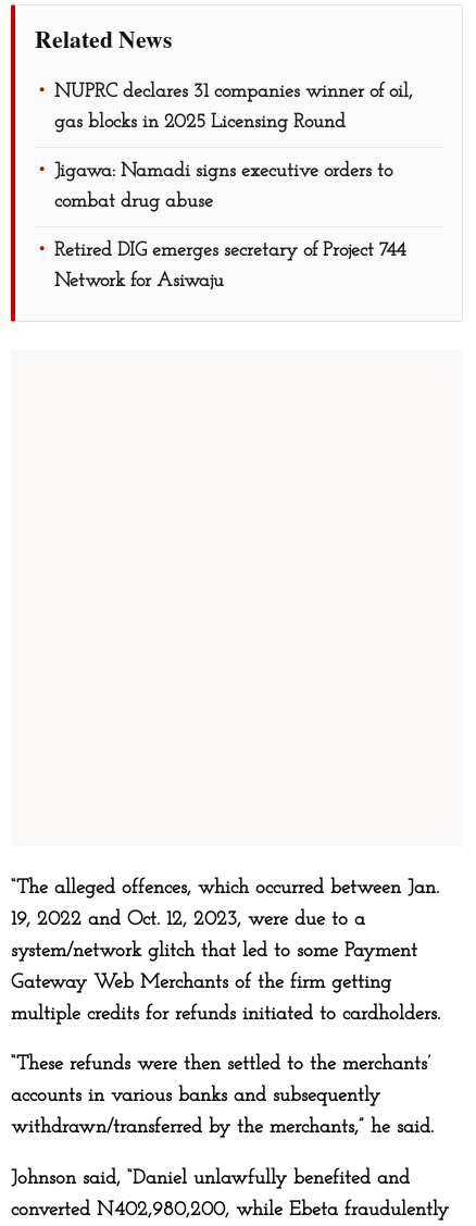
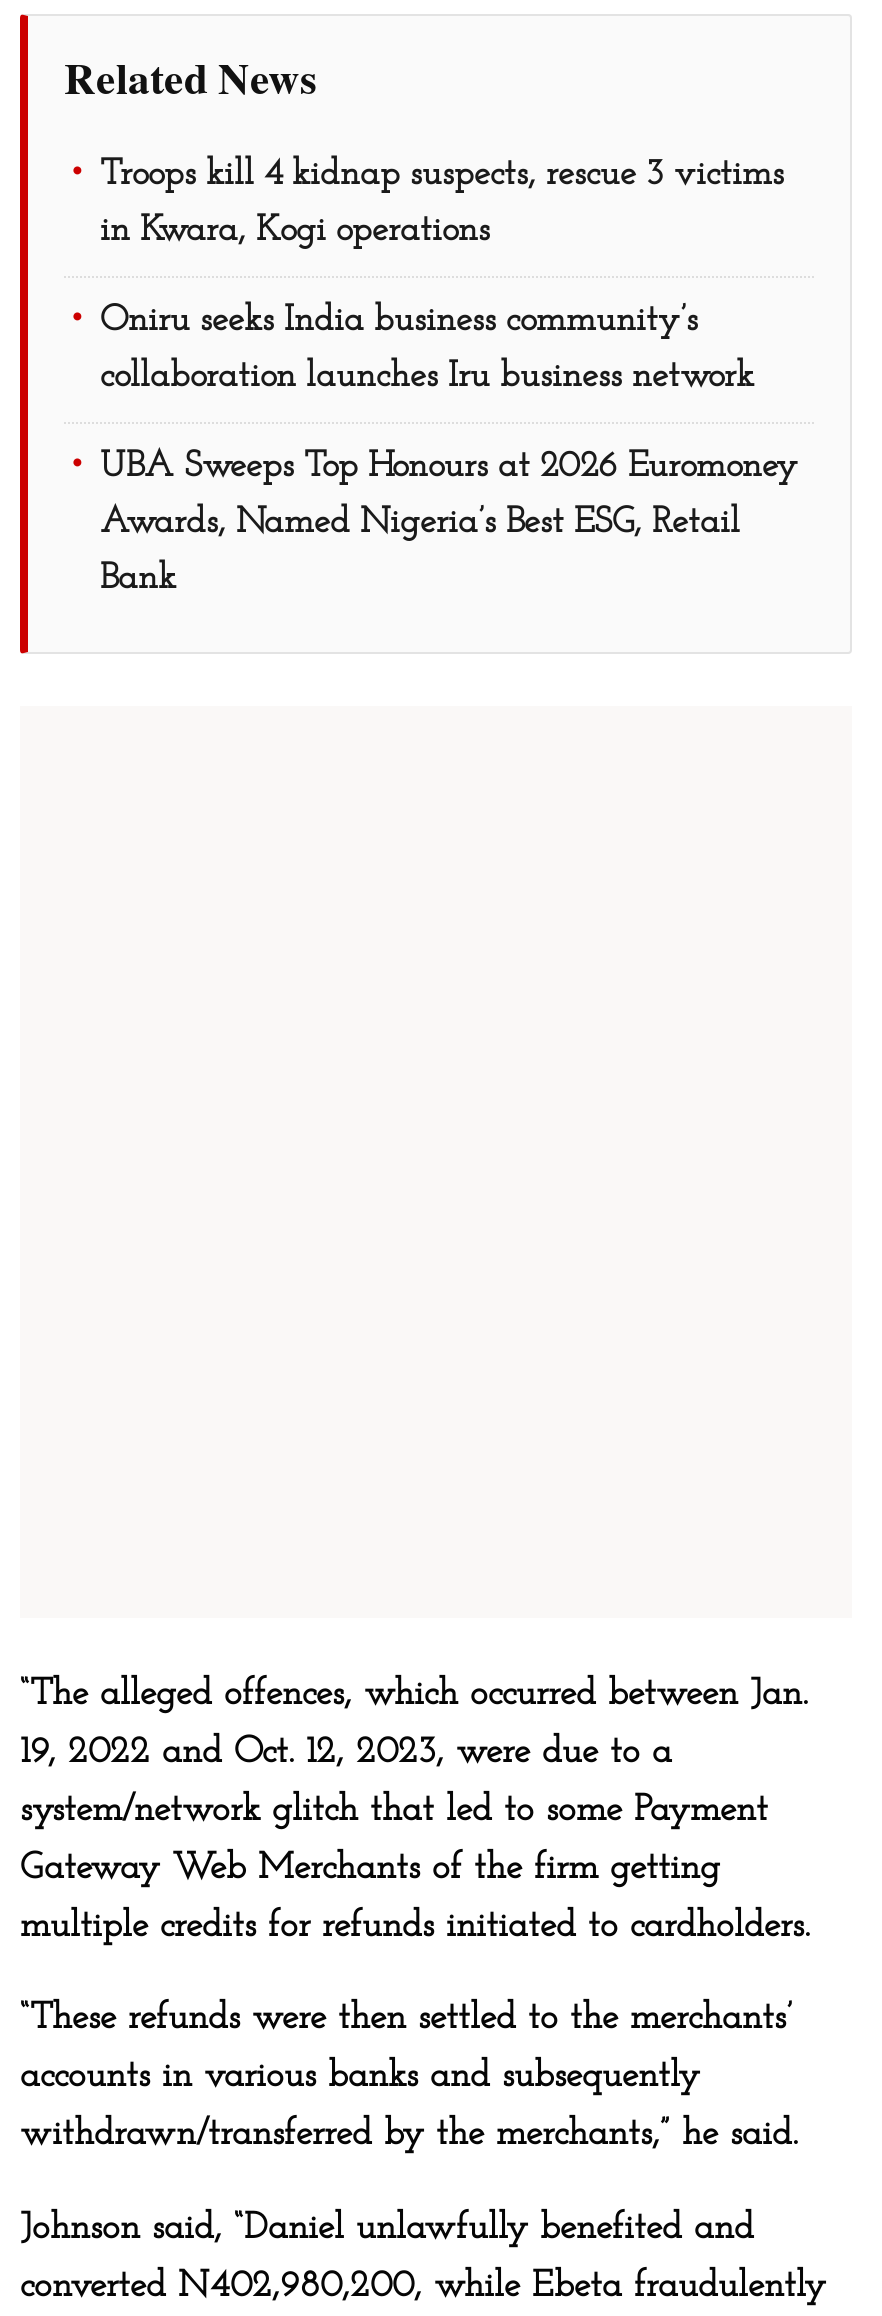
[54,81,413,291] NUPRC declares 31 companies winner of oil, | gas blocks in 2025 Licensing Round | Jigawa: Namadi signs executive orders to | combat drug abuse | Retired DIG emerges secretary of Project 744 | Network for Asiwaju -> [100,156,798,598] Troops kill 4 kidnap suspects, rescue 3 victims | in Kwara, Kogi operations | Oniru seeks India business community’s | collaboration launches Iru business network | UBA Sweeps Top Honours at 2026 Euromoney | Awards, Named Nigeria’s Best ESG, Retail | Bank

